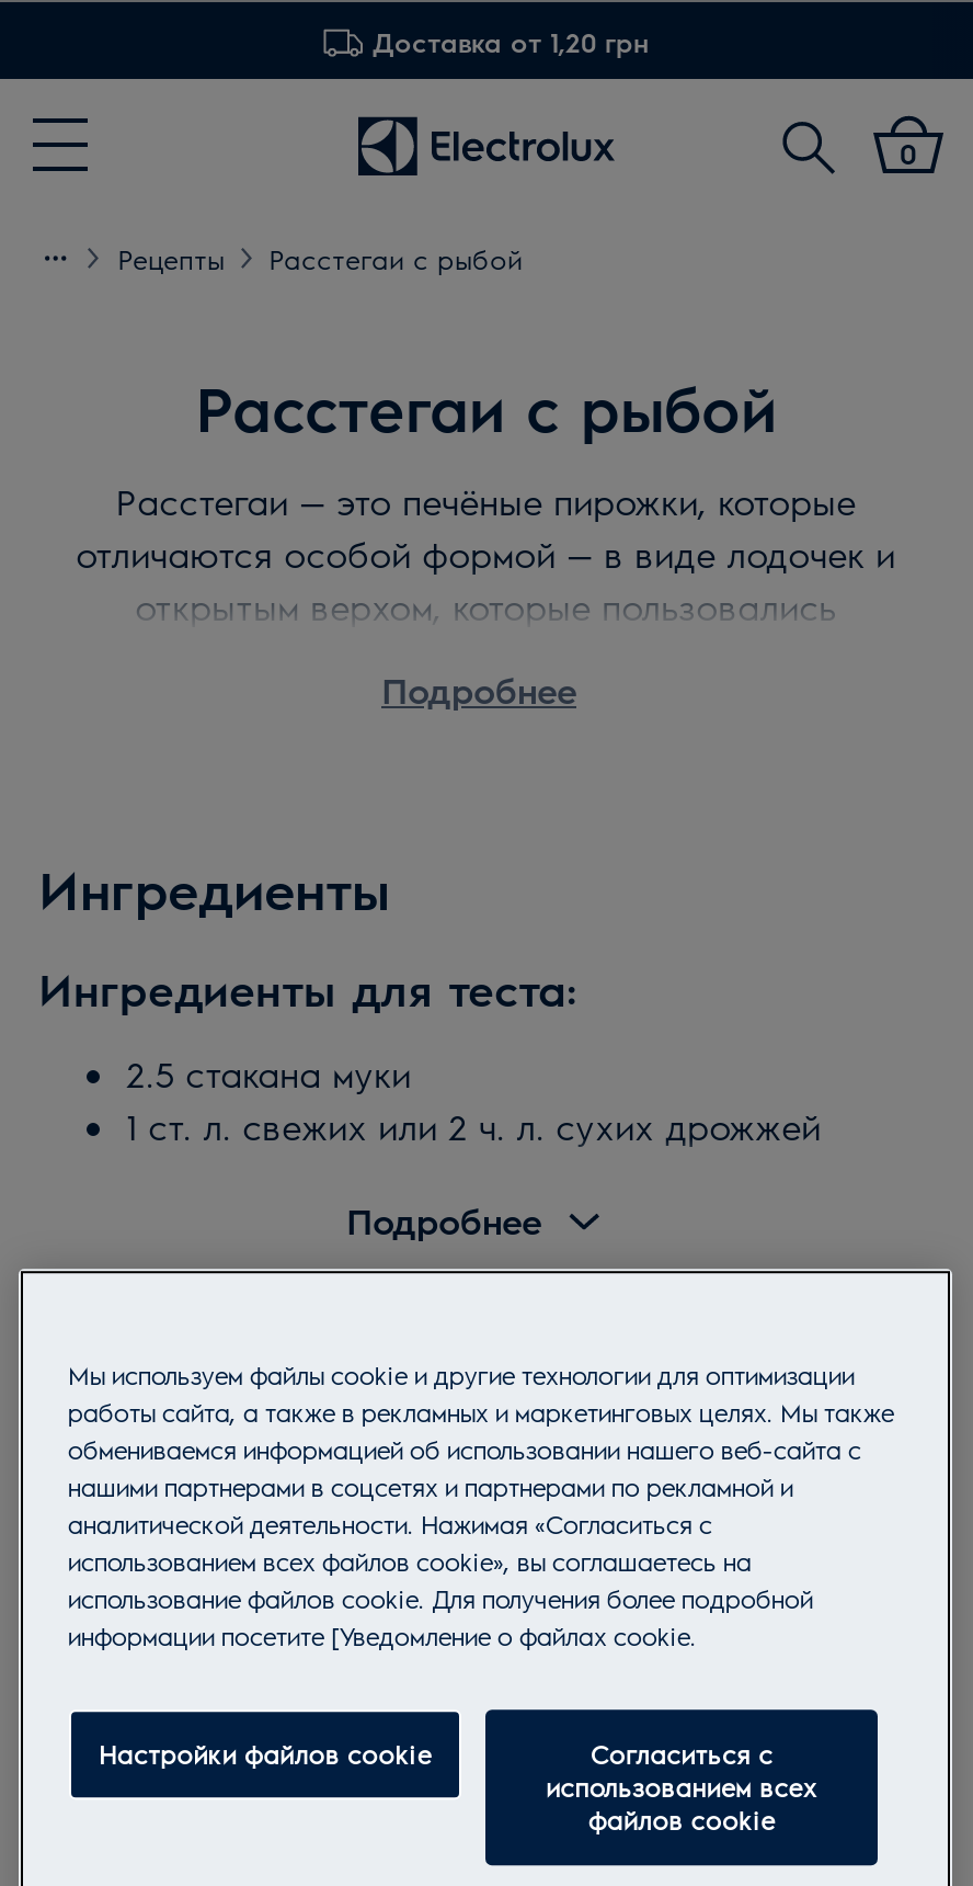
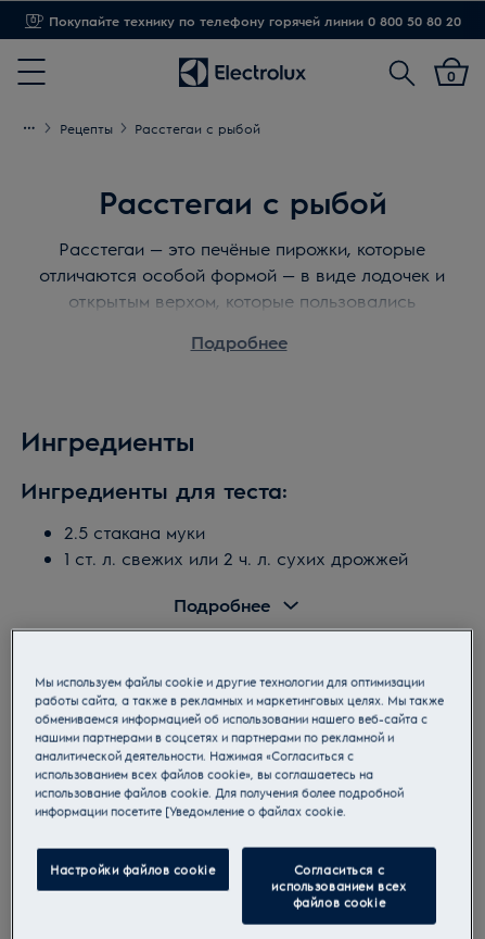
[373,23,649,58] Доставка от 1,20 грн -> [48,11,461,29] Покупайте технику по телефону горячей линии 0 800 50 80 20

